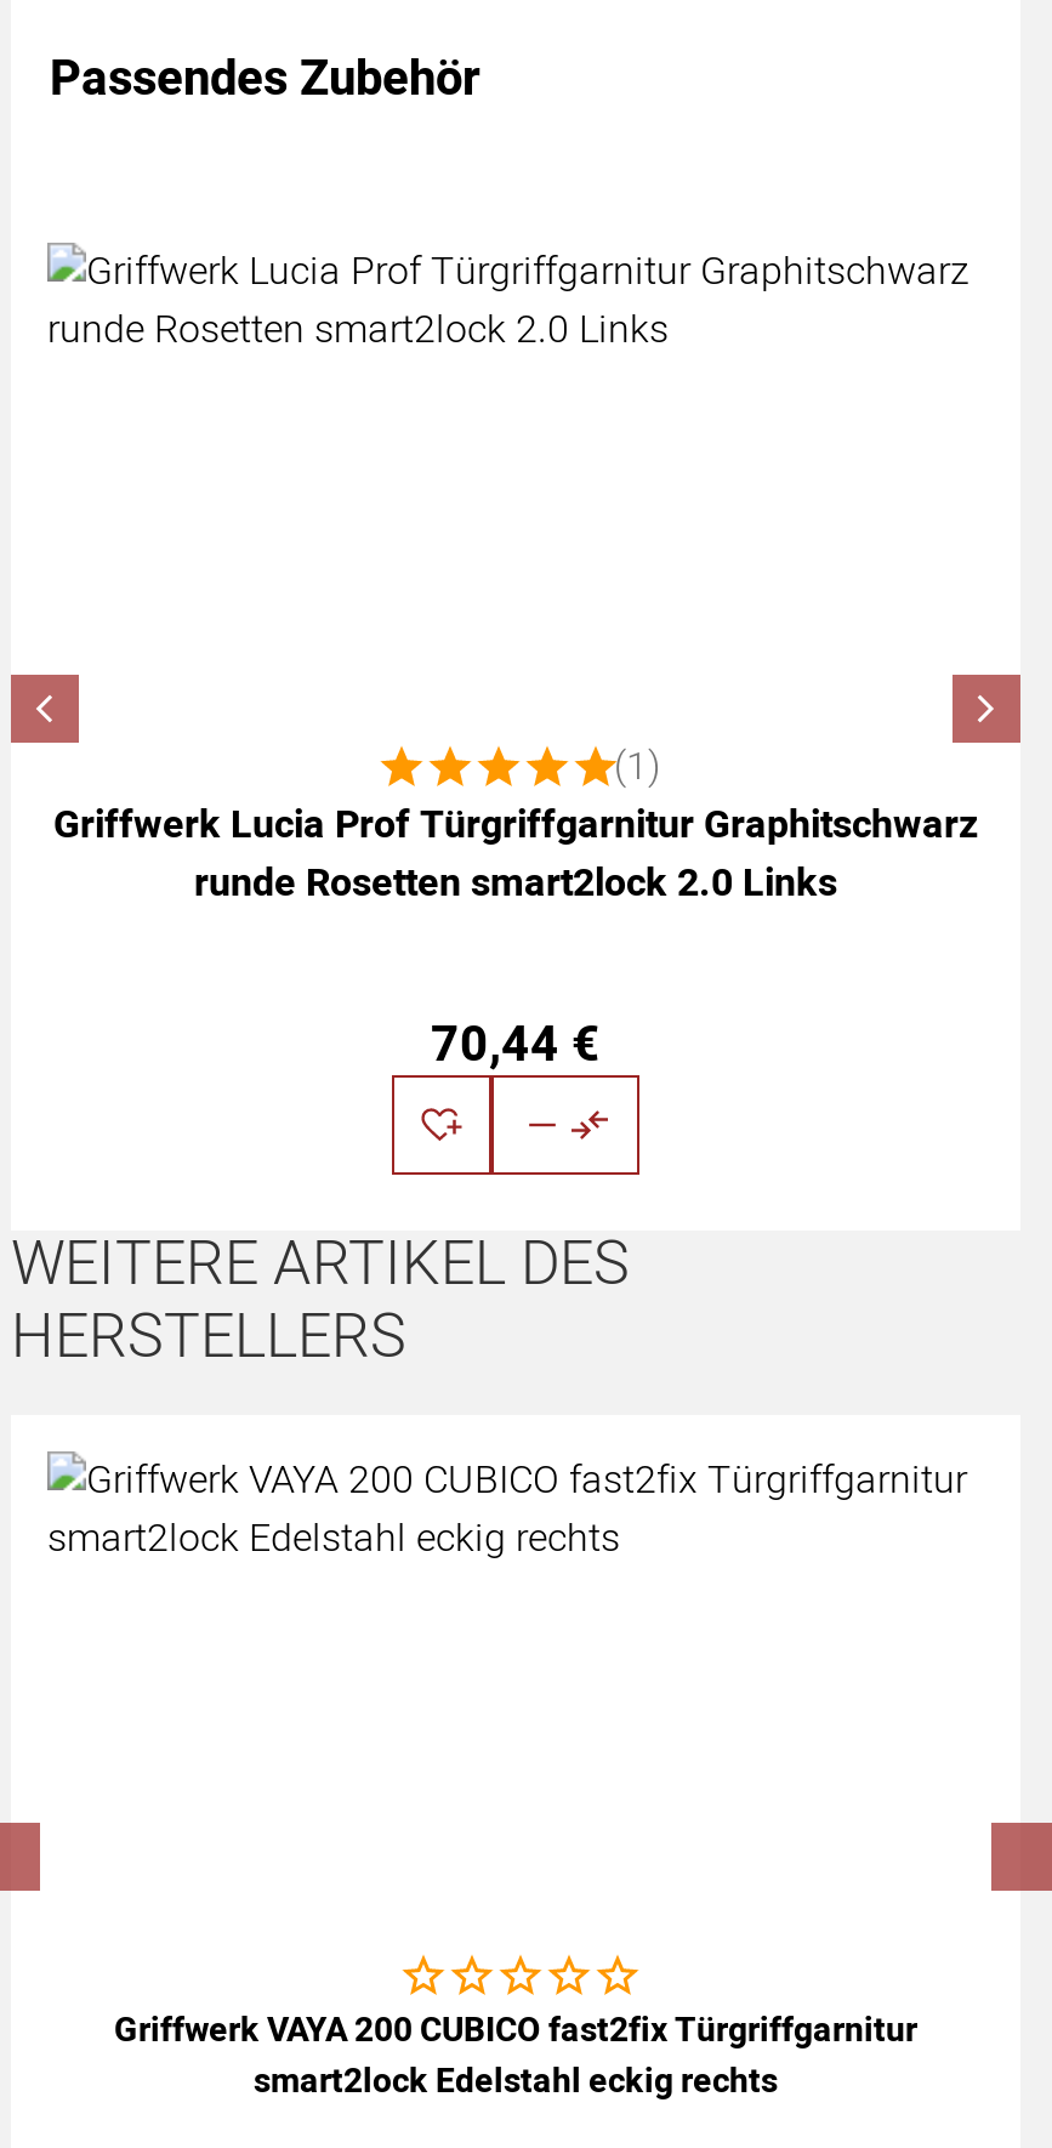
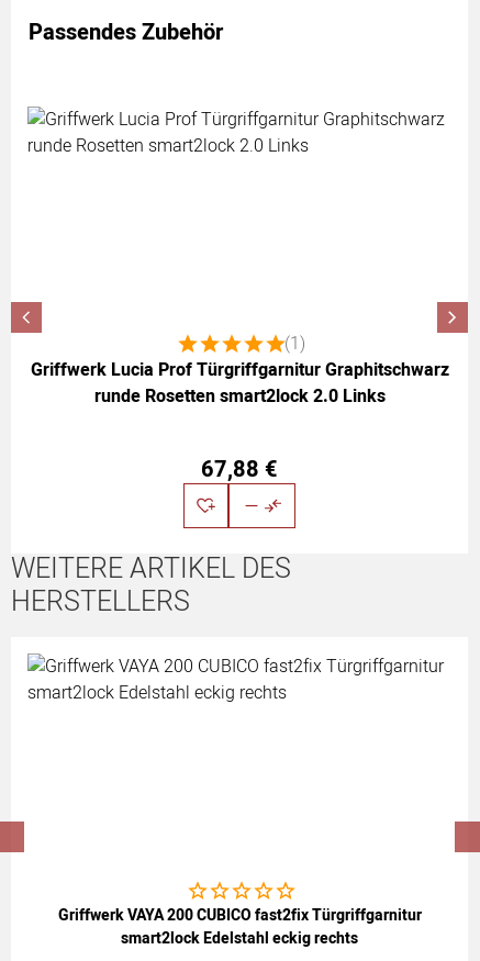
[431,1010,601,1080] 70,44 € -> [201,454,278,486] 67,88 €

